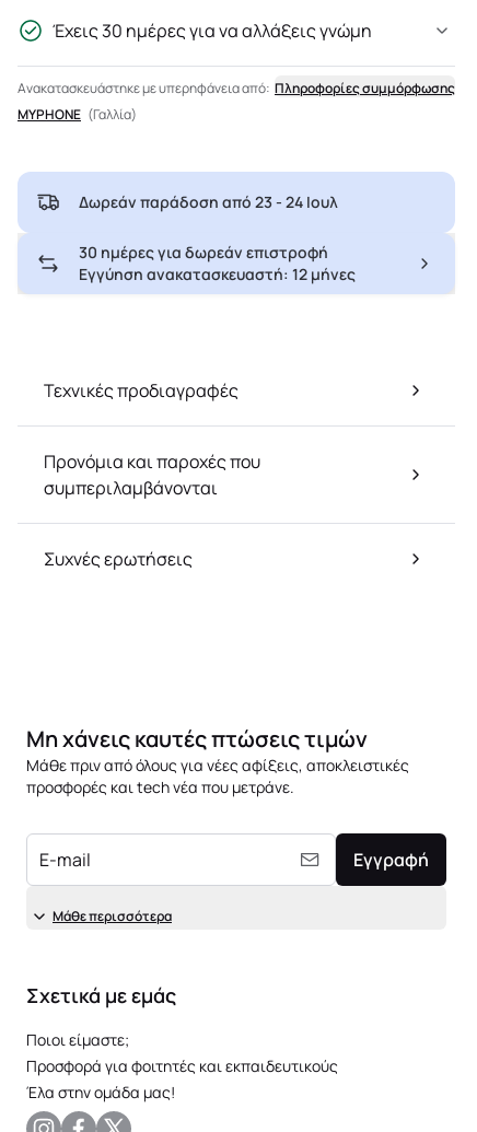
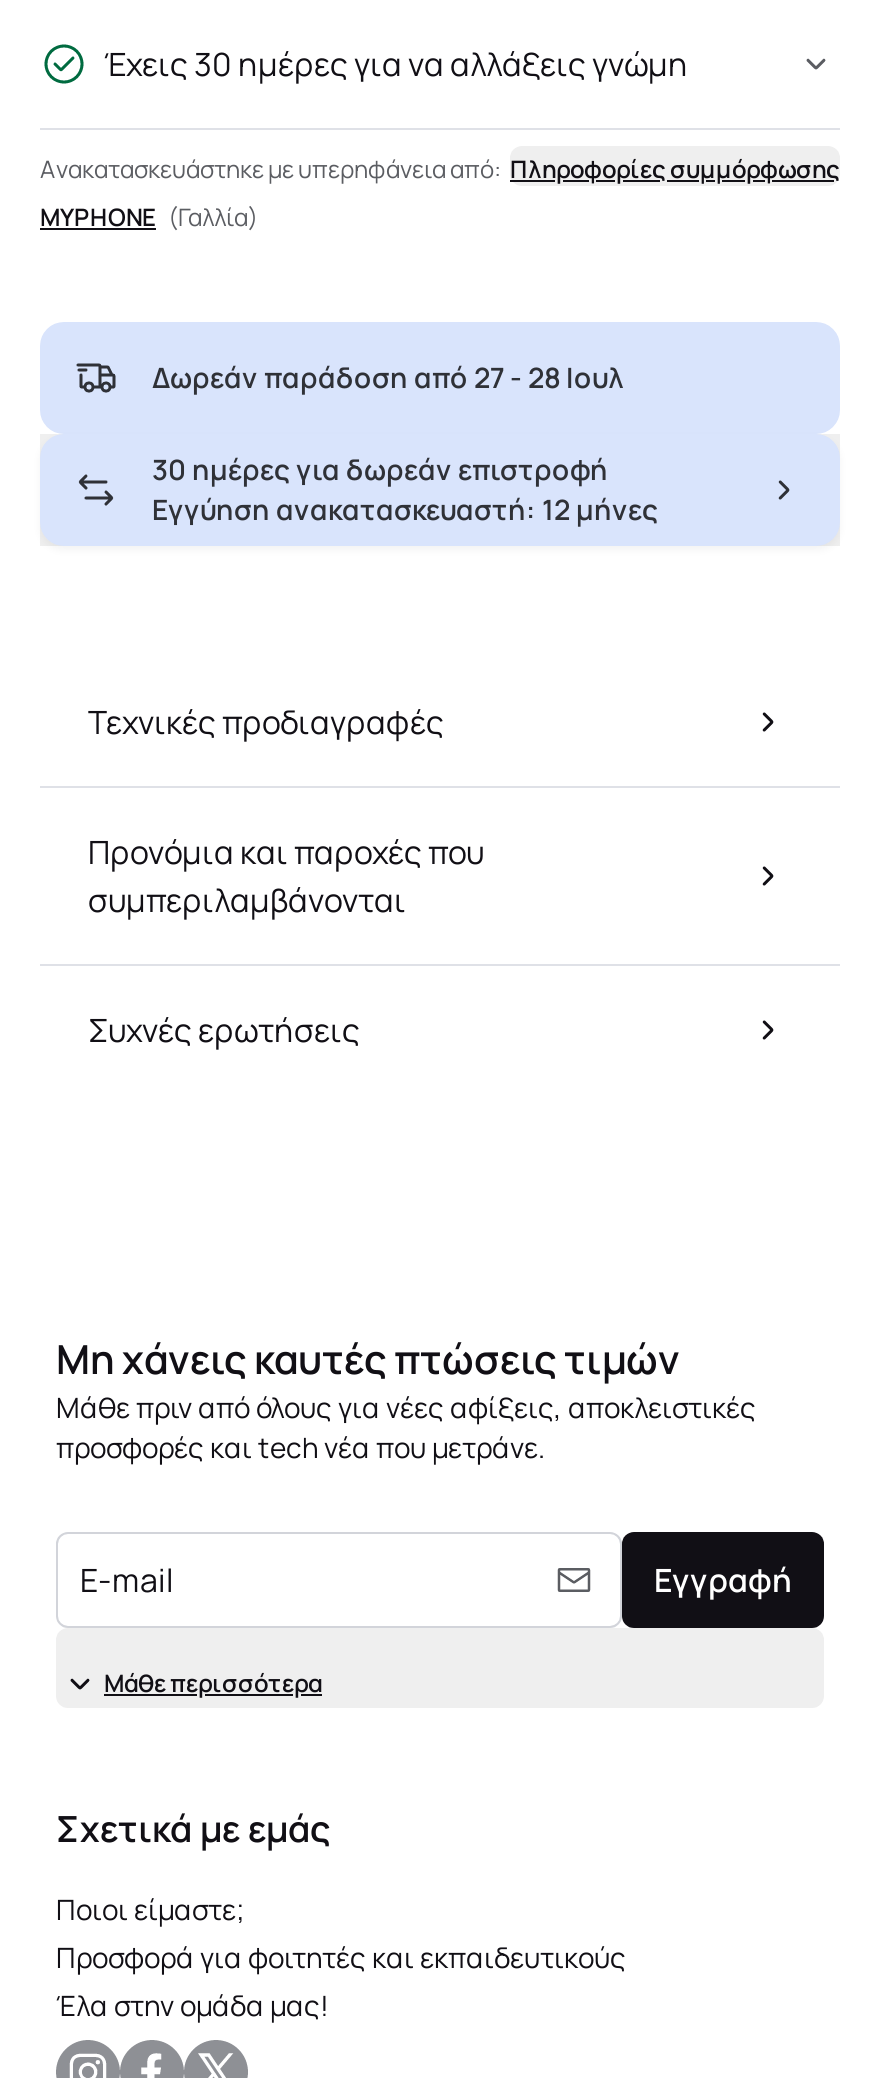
[79,191,338,212] Δωρεάν παράδοση από 23 - 24 Ιουλ -> [152,358,624,396] Δωρεάν παράδοση από 27 - 28 Ιουλ

